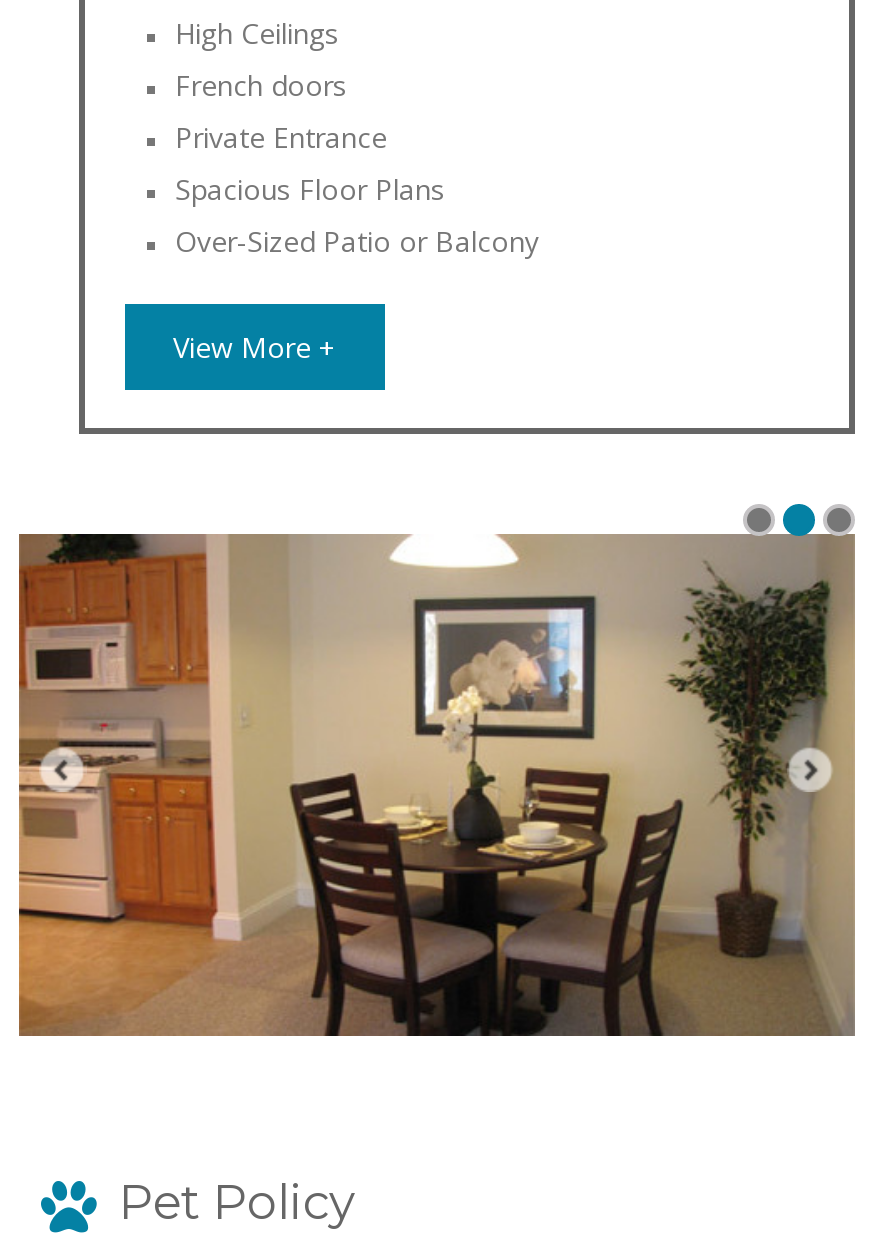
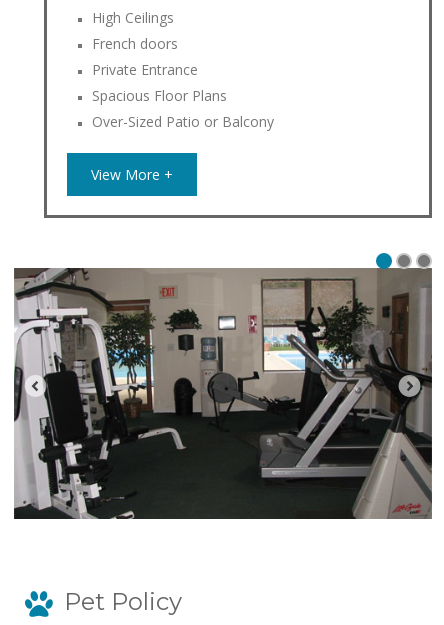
[17,504,855,1038] [image] -> [13,253,433,520] [image]

